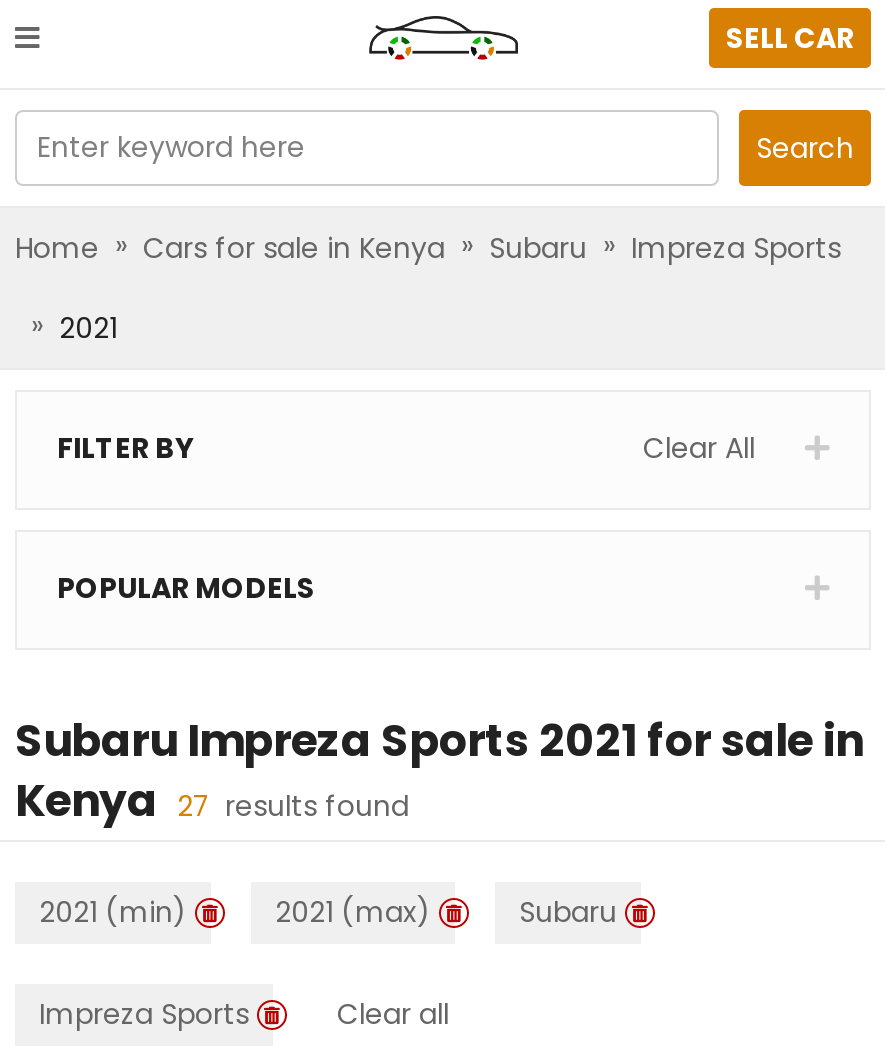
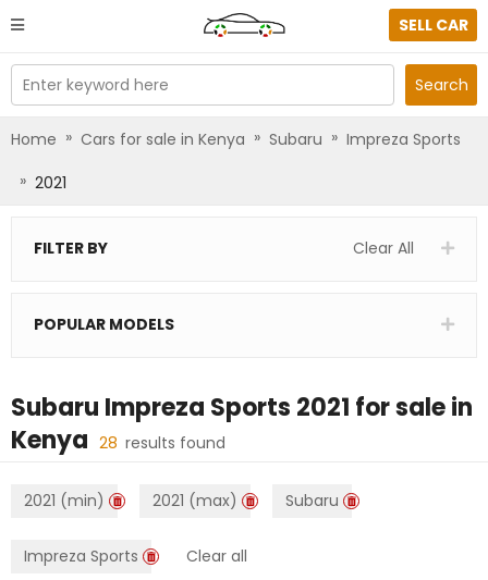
[15,769,409,831] Kenya 27 results found -> [11,423,225,456] Kenya 28 results found

